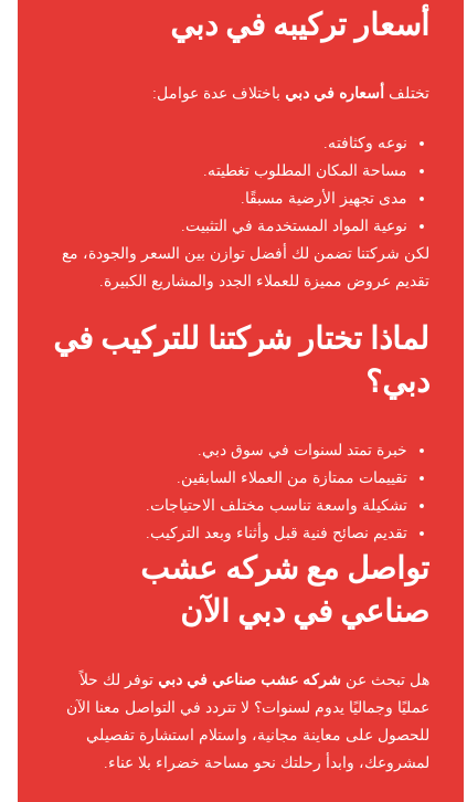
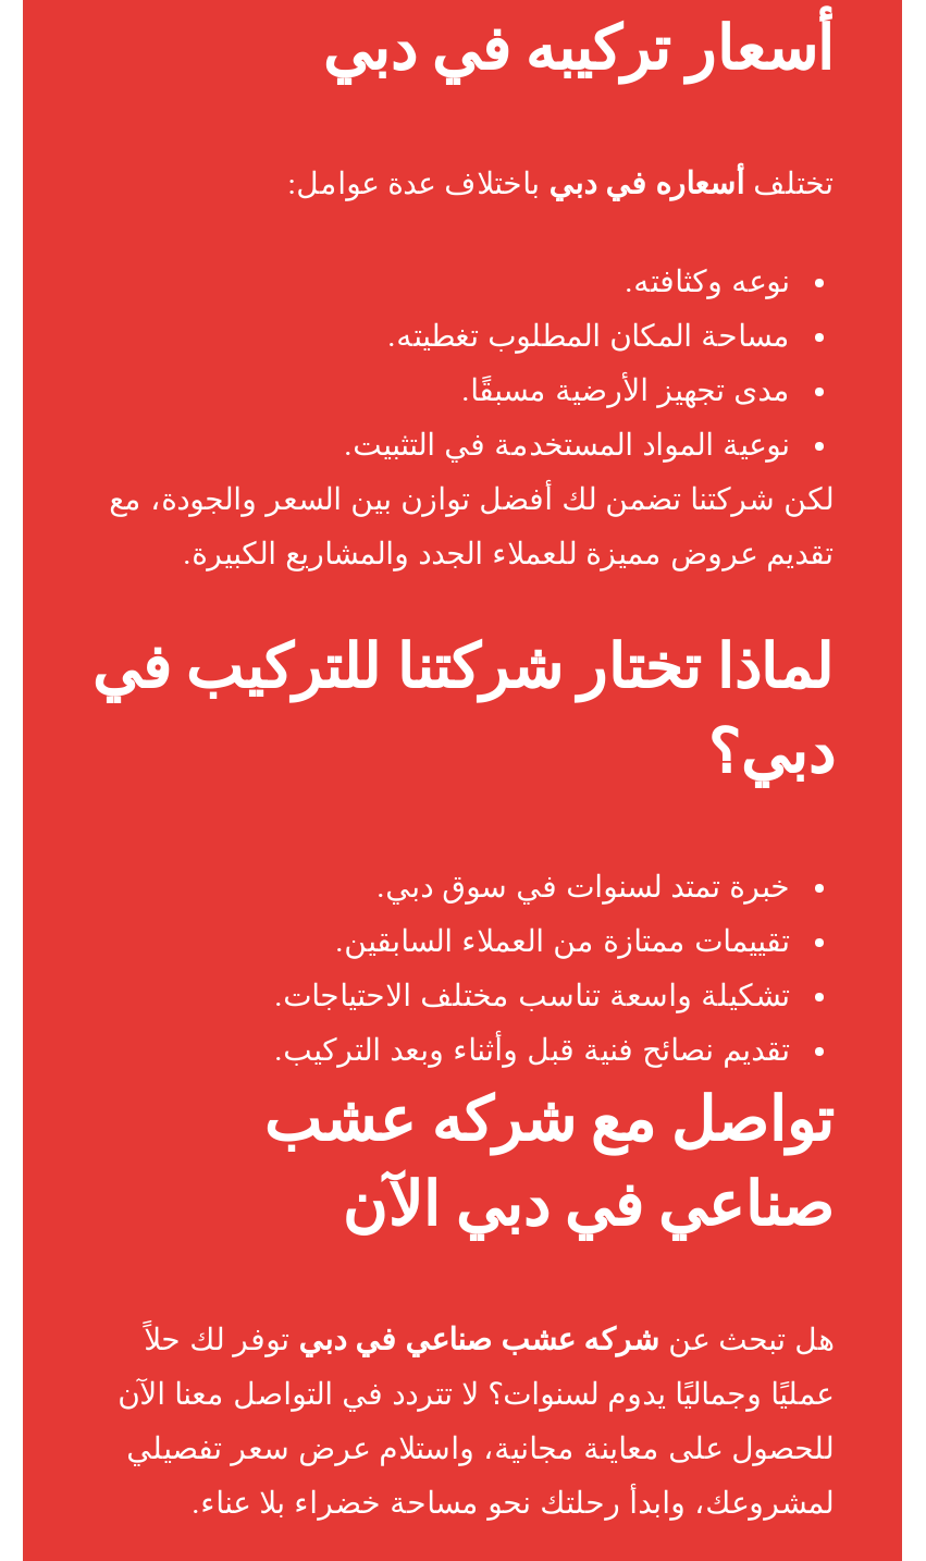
[86,727,429,744] للحصول على معاينة مجانية، واستلام استشارة تفصيلي -> [126,1433,834,1465] للحصول على معاينة مجانية، واستلام عرض سعر تفصيلي

